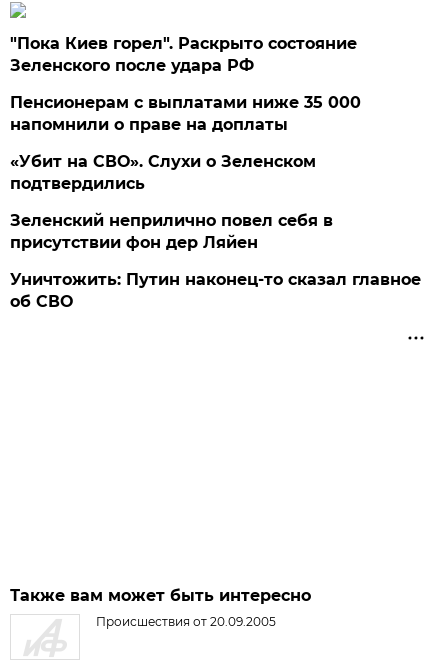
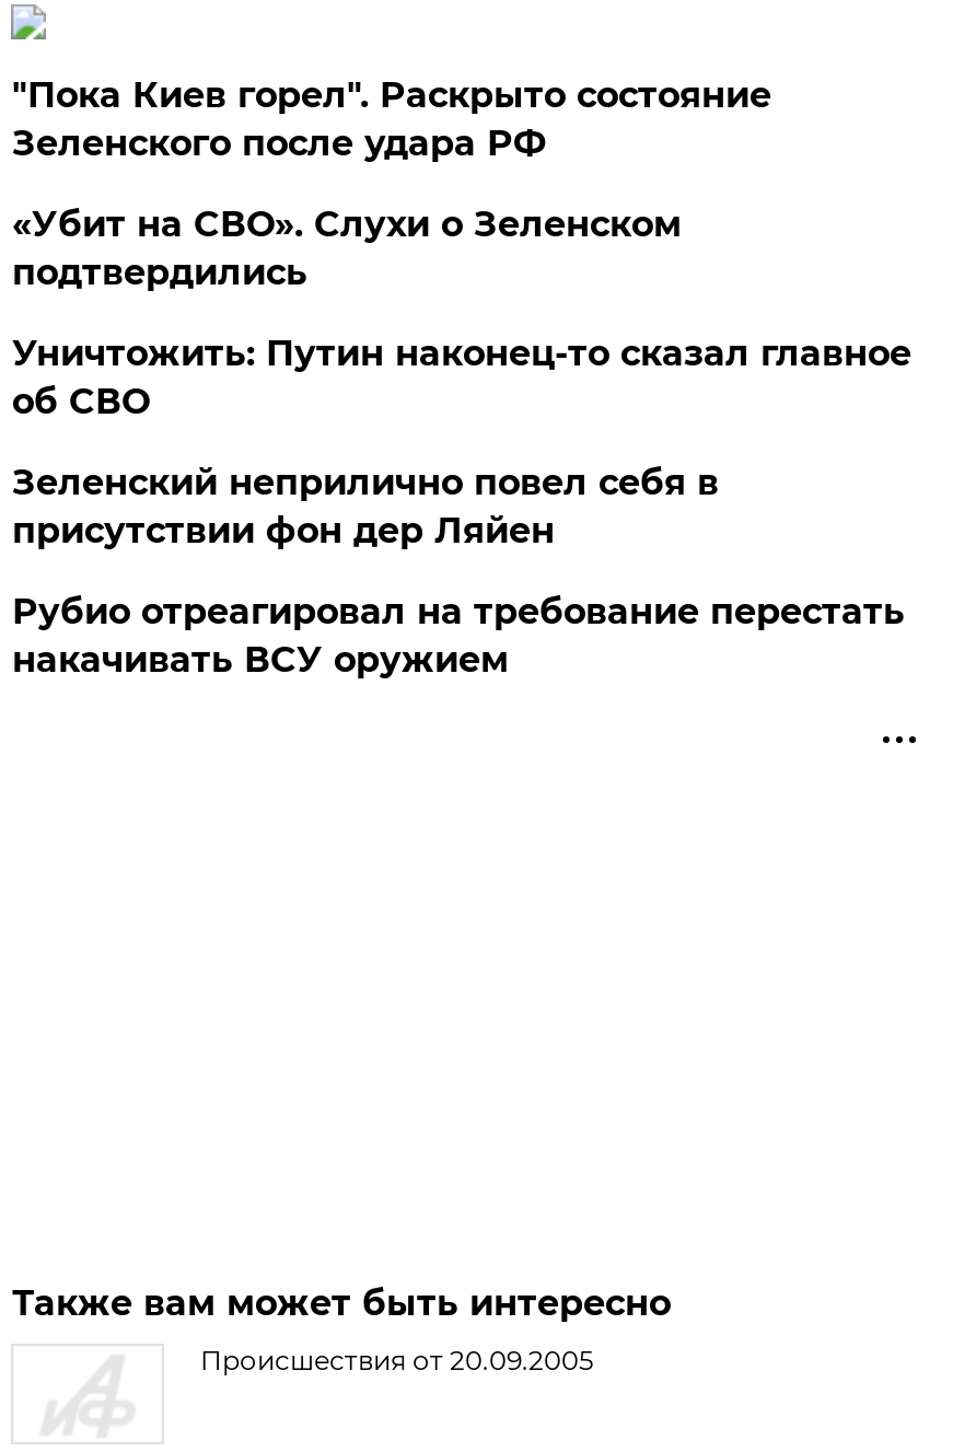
[10,93,361,134] Пенсионерам с выплатами ниже 35 000 | напомнили о праве на доплаты -> none
moved [10,152,316,193] -> [12,204,681,293]: «Убит на СВО». Слухи о Зеленском | подтвердились
none -> [12,591,905,681] Рубио отреагировал на требование перестать | накачивать ВСУ оружием
moved [10,270,421,311] -> [12,333,911,422]: Уничтожить: Путин наконец-то сказал главное | об СВО

